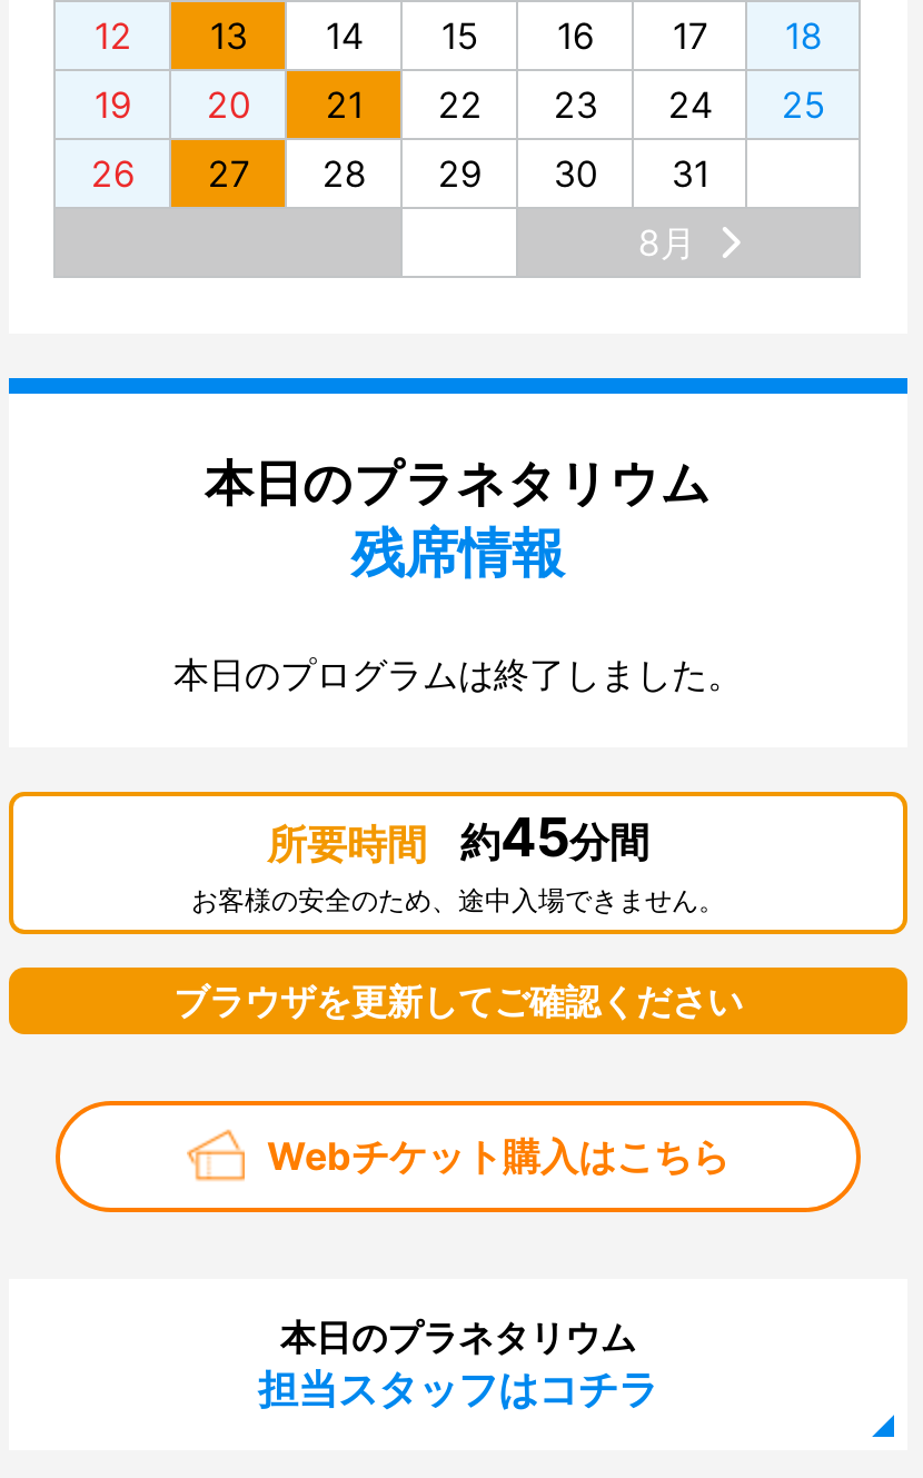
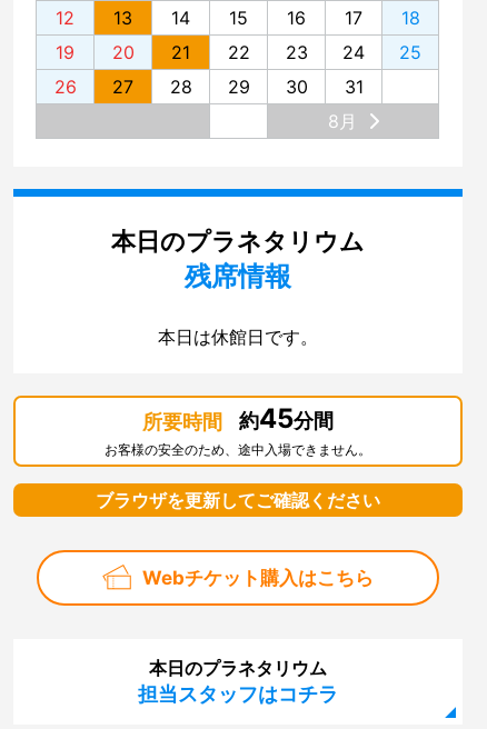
[173,652,743,697] 本日のプログラムは終了しました。 -> [158,326,318,348] 本日は休館日です。

